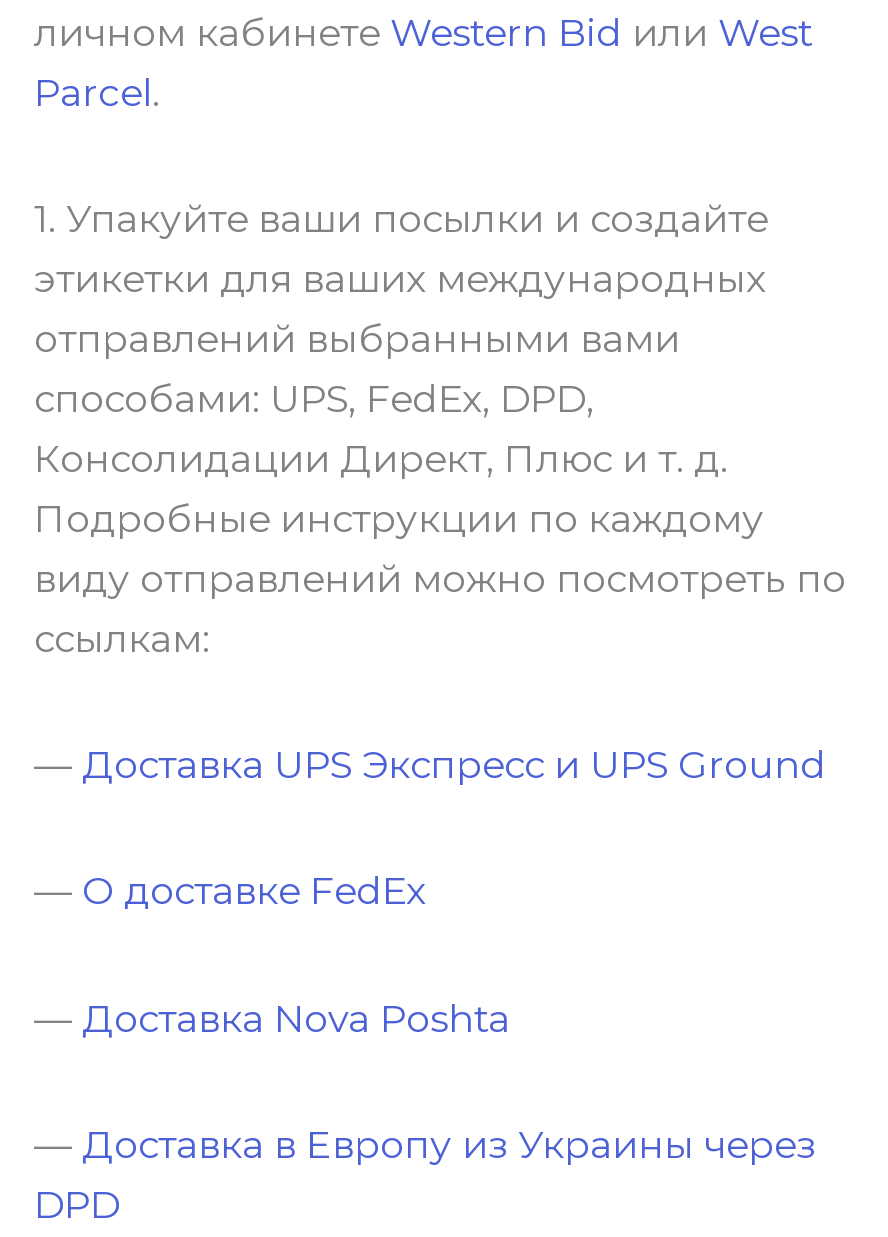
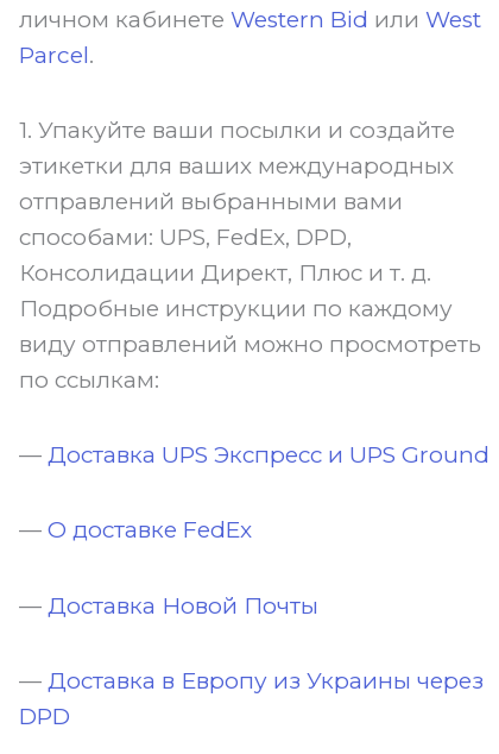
[34,556,846,662] виду отправлений можно посмотреть по | ссылкам: -> [19,330,481,394] виду отправлений можно просмотреть | по ссылкам:
[34,995,510,1041] — Доставка Nova Poshta -> [19,592,318,619] — Доставка Новой Почты

